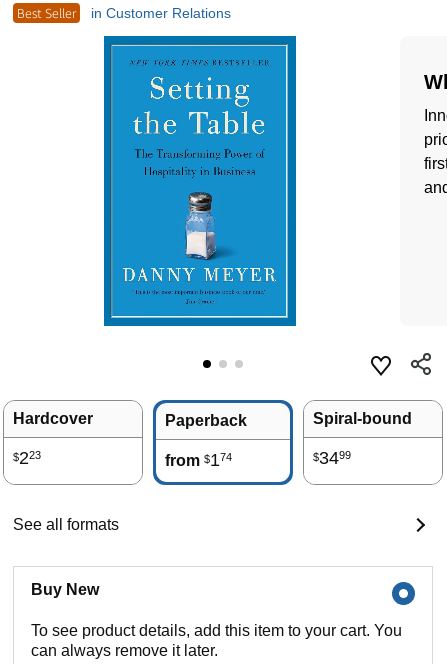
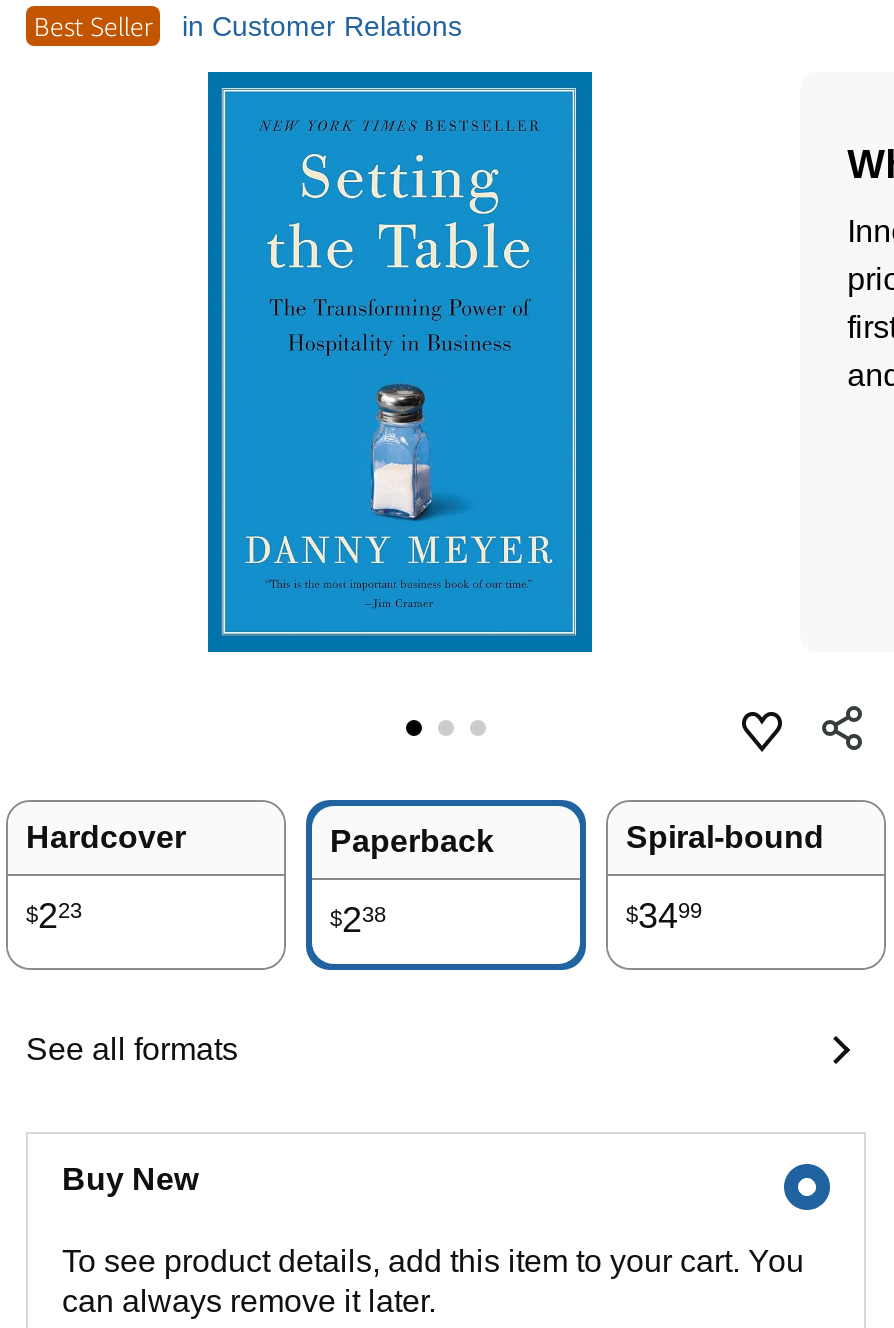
[165,450,232,470] from $174 -> [330,900,386,940] $238

